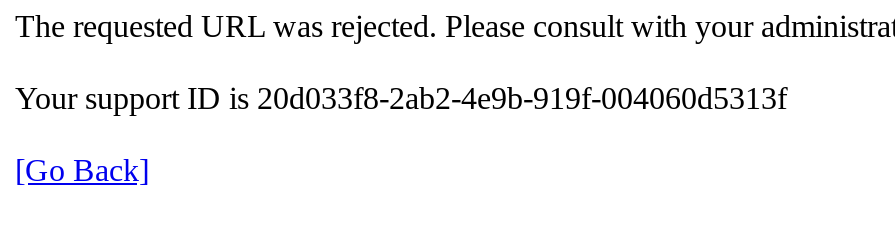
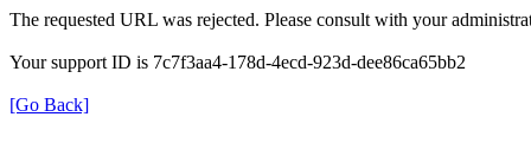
[15,81,787,115] Your support ID is 20d033f8-2ab2-4e9b-919f-004060d5313f -> [9,52,466,72] Your support ID is 7c7f3aa4-178d-4ecd-923d-dee86ca65bb2

